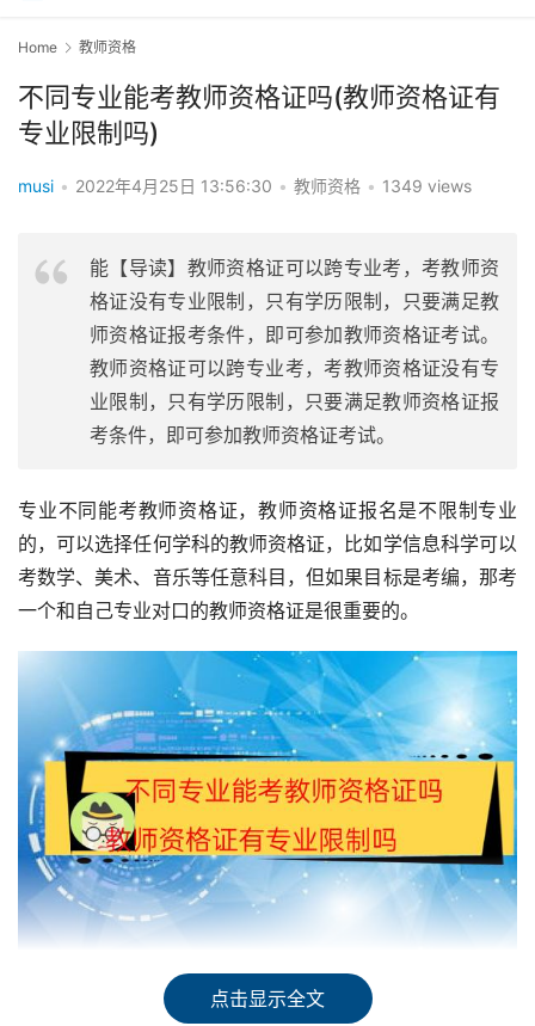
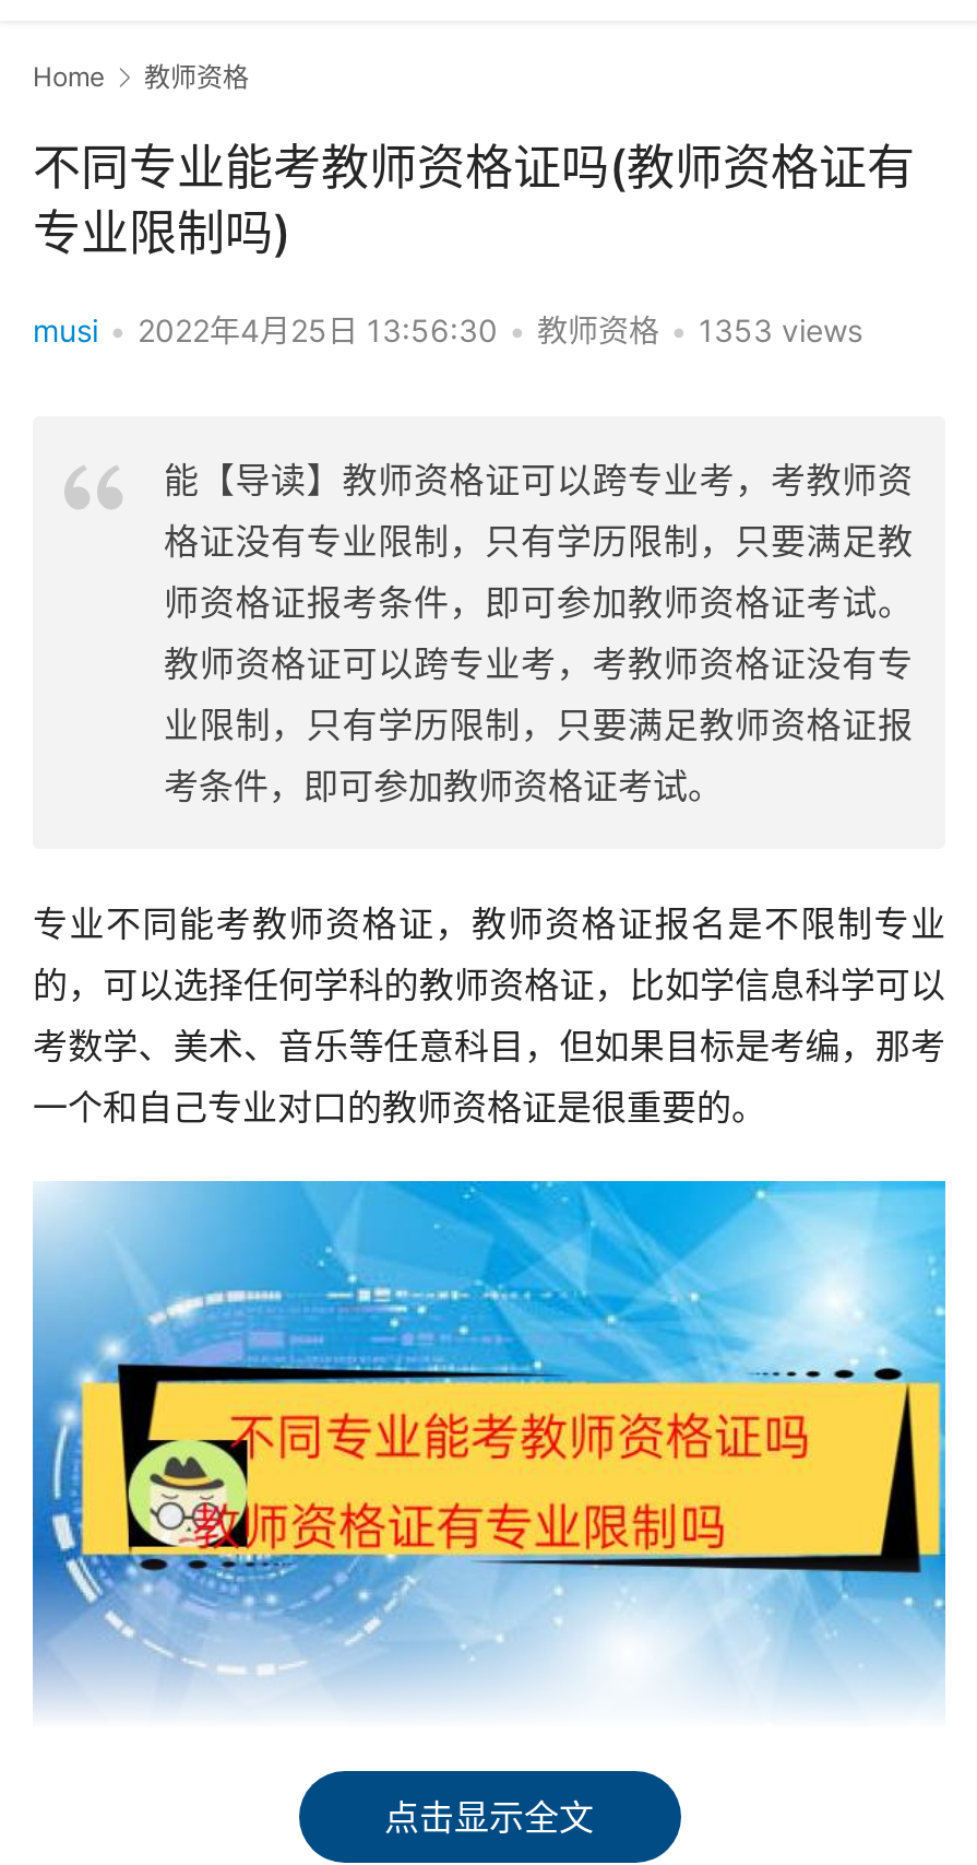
[18,176,472,196] musi • 2022年4月25日 13:56:30 • 教师资格 • 1349 views -> [33,312,862,349] musi • 2022年4月25日 13:56:30 • 教师资格 • 1353 views

